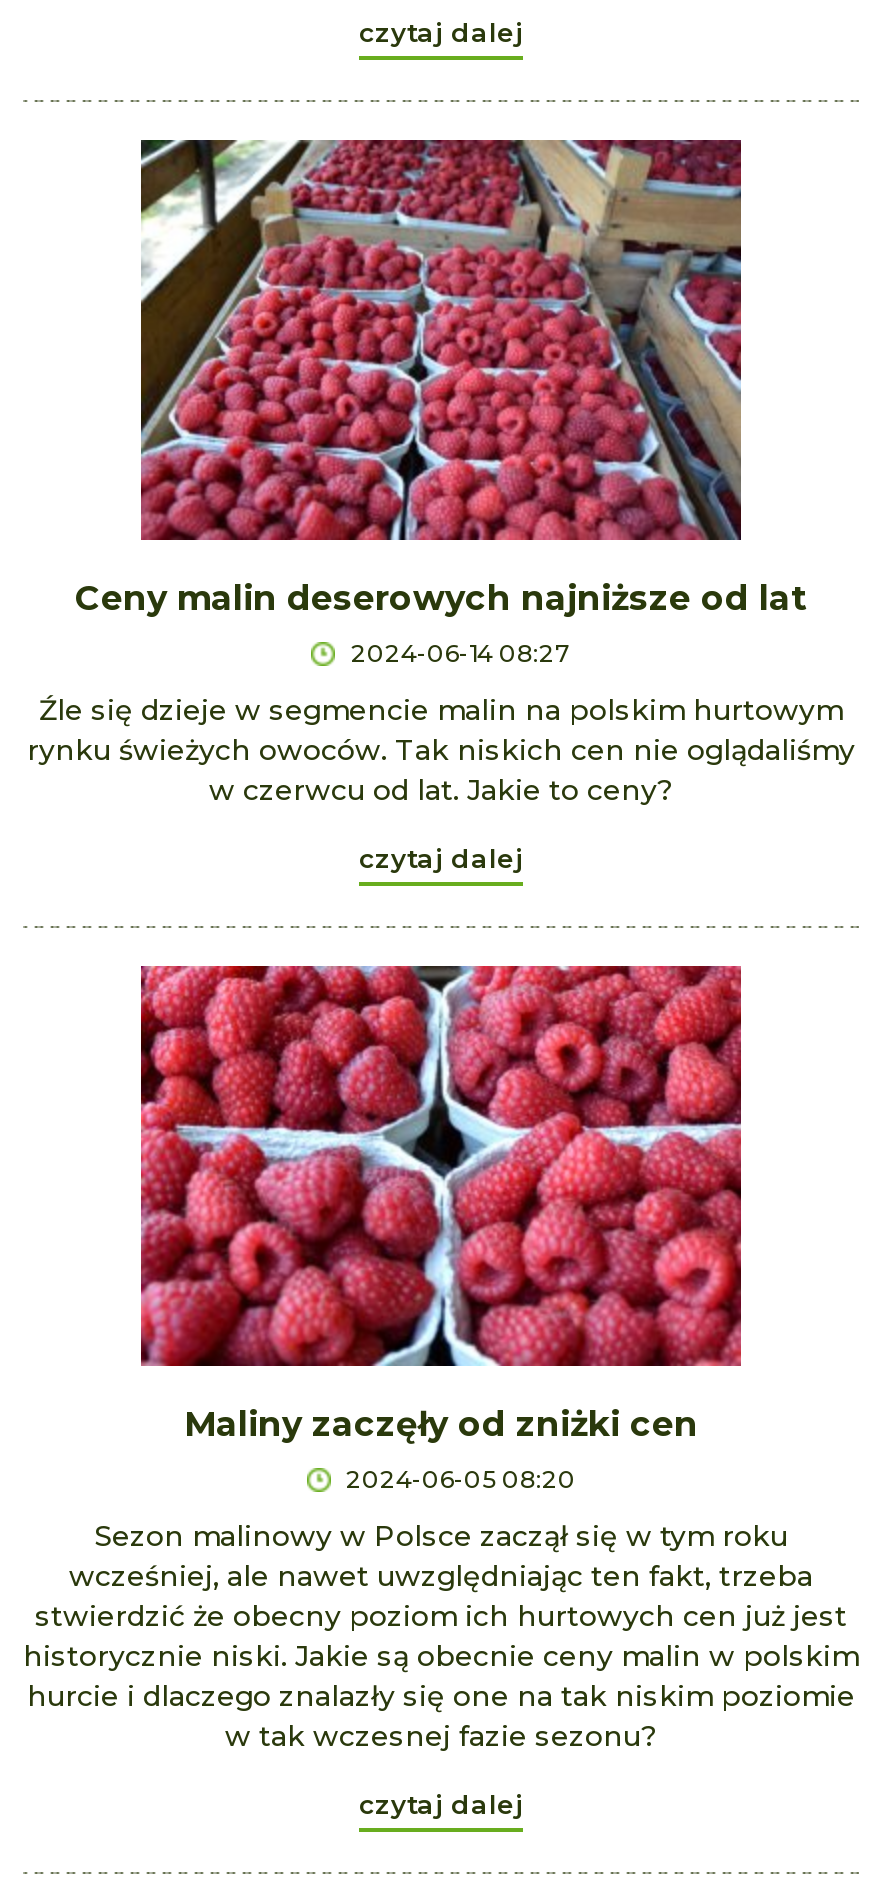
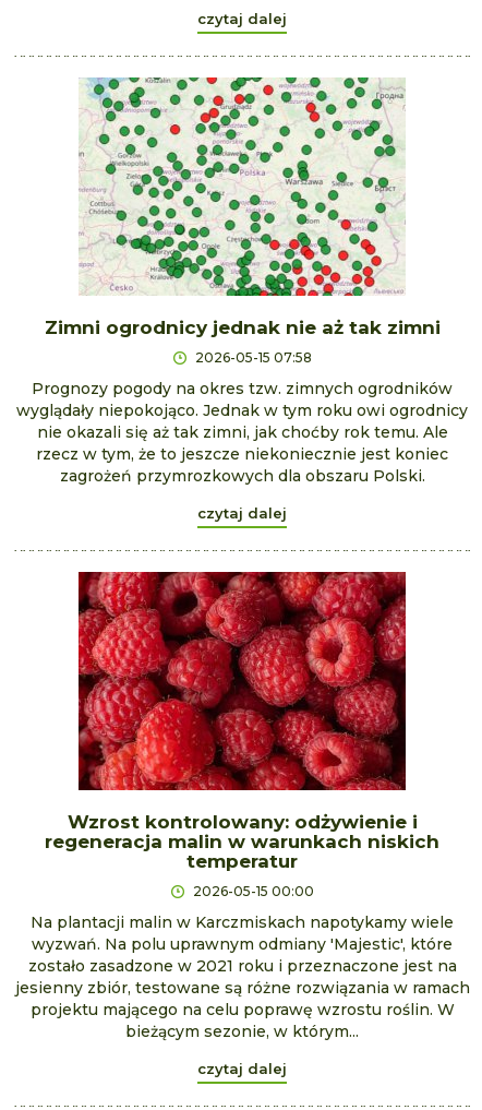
[139,138,743,482] [image] -> [79,76,406,297] [image]
[75,577,807,617] Ceny malin deserowych najniższe od lat -> [44,316,440,338] Zimni ogrodnicy jednak nie aż tak zimni
[351,637,571,667] 2024-06-14 08:27 -> [195,349,311,365] 2026-05-15 07:58
[27,691,855,807] Źle się dzieje w segmencie malin na polskim hurtowym | rynku świeżych owoców. Tak niskich cen nie oglądaliśmy | w czerwcu od lat. Jakie to ceny? -> [16,378,468,485] Prognozy pogody na okres tzw. zimnych ogrodników | wyglądały niepokojąco. Jednak w tym roku owi ogrodnicy | nie okazali się aż tak zimni, jak choćby rok temu. Ale | rzecz w tym, że to jeszcze niekoniecznie jest koniec | zagrożeń przymrozkowych dla obszaru Polski.
[139,964,743,1316] [image] -> [77,571,407,791] [image]
[184,1403,698,1443] Maliny zaczęły od zniżki cen -> [45,811,439,872] Wzrost kontrolowany: odżywienie i | regeneracja malin w warunkach niskich | temperatur
[346,1463,576,1493] 2024-06-05 08:20 -> [192,883,314,899] 2026-05-15 00:00
[23,1517,859,1753] Sezon malinowy w Polsce zaczął się w tym roku | wcześniej, ale nawet uwzględniając ten fakt, trzeba | stwierdzić że obecny poziom ich hurtowych cen już jest | historycznie niski. Jakie są obecnie ceny malin w polskim | hurcie i dlaczego znalazły się one na tak niskim poziomie | w tak wczesnej fazie sezonu? -> [15,912,469,1041] Na plantacji malin w Karczmiskach napotykamy wiele | wyzwań. Na polu uprawnym odmiany 'Majestic', które | zostało zasadzone w 2021 roku i przeznaczone jest na | jesienny zbiór, testowane są różne rozwiązania w ramach | projektu mającego na celu poprawę wzrostu roślin. W | bieżącym sezonie, w którym...

